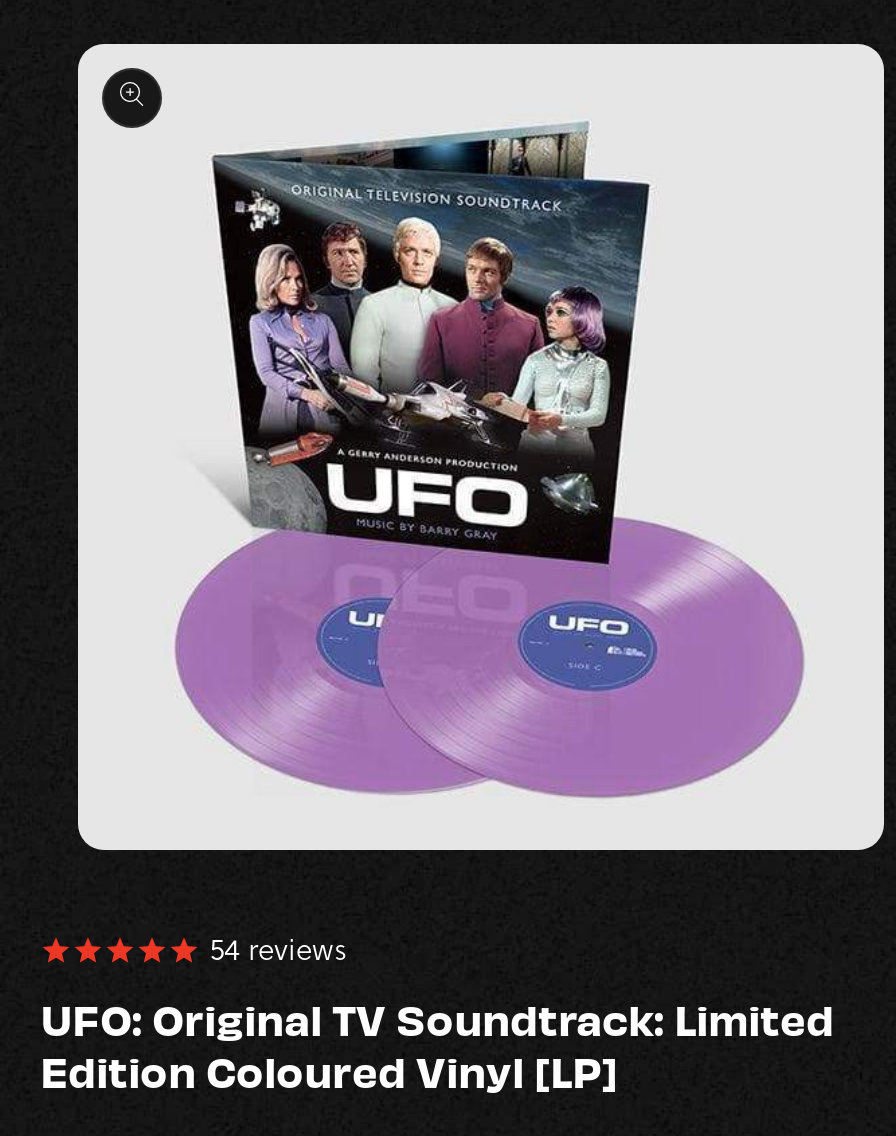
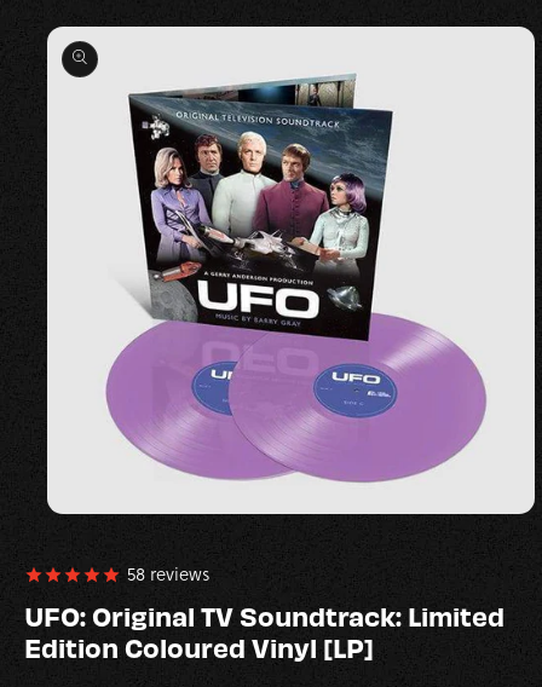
[210,927,348,969] 54 reviews -> [127,561,211,586] 58 reviews

